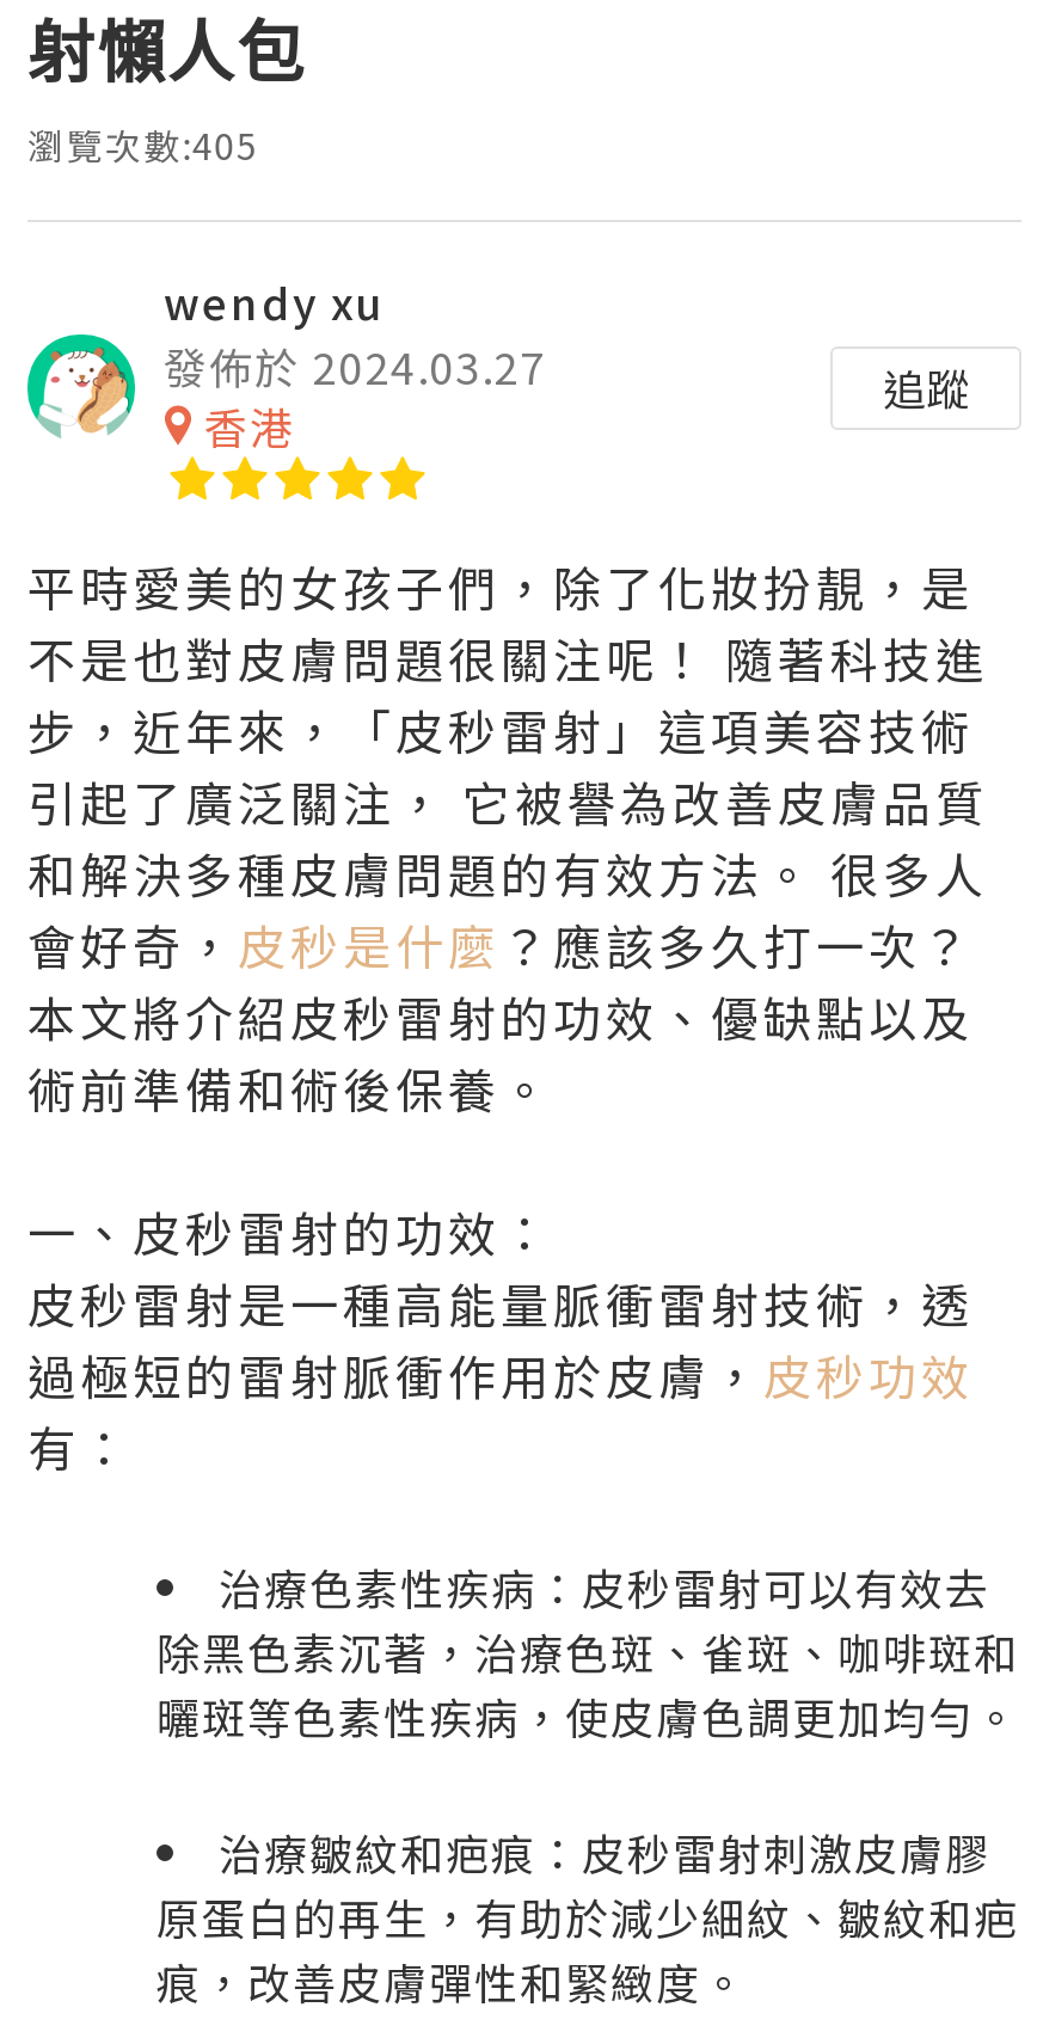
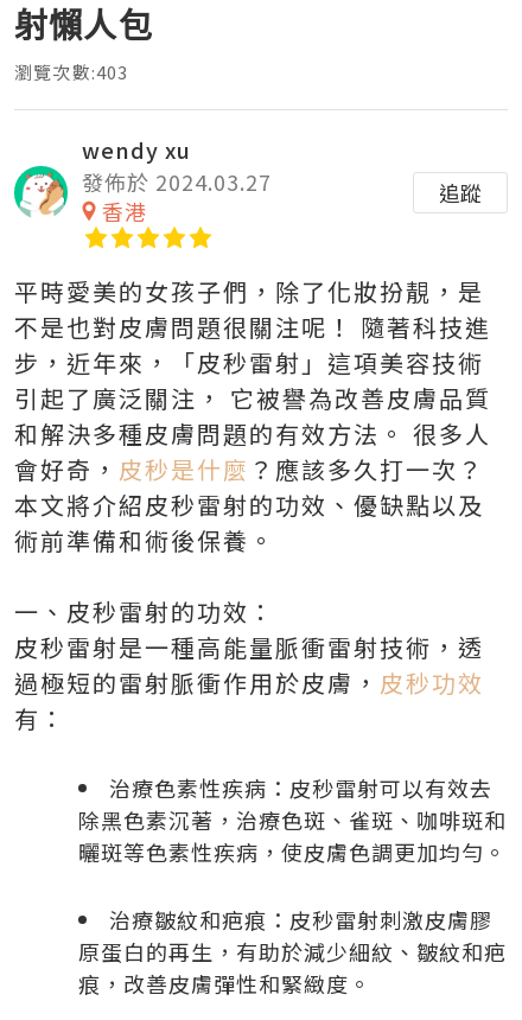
[27,119,258,170] 瀏覽次數:405 -> [14,59,129,84] 瀏覽次數:403

